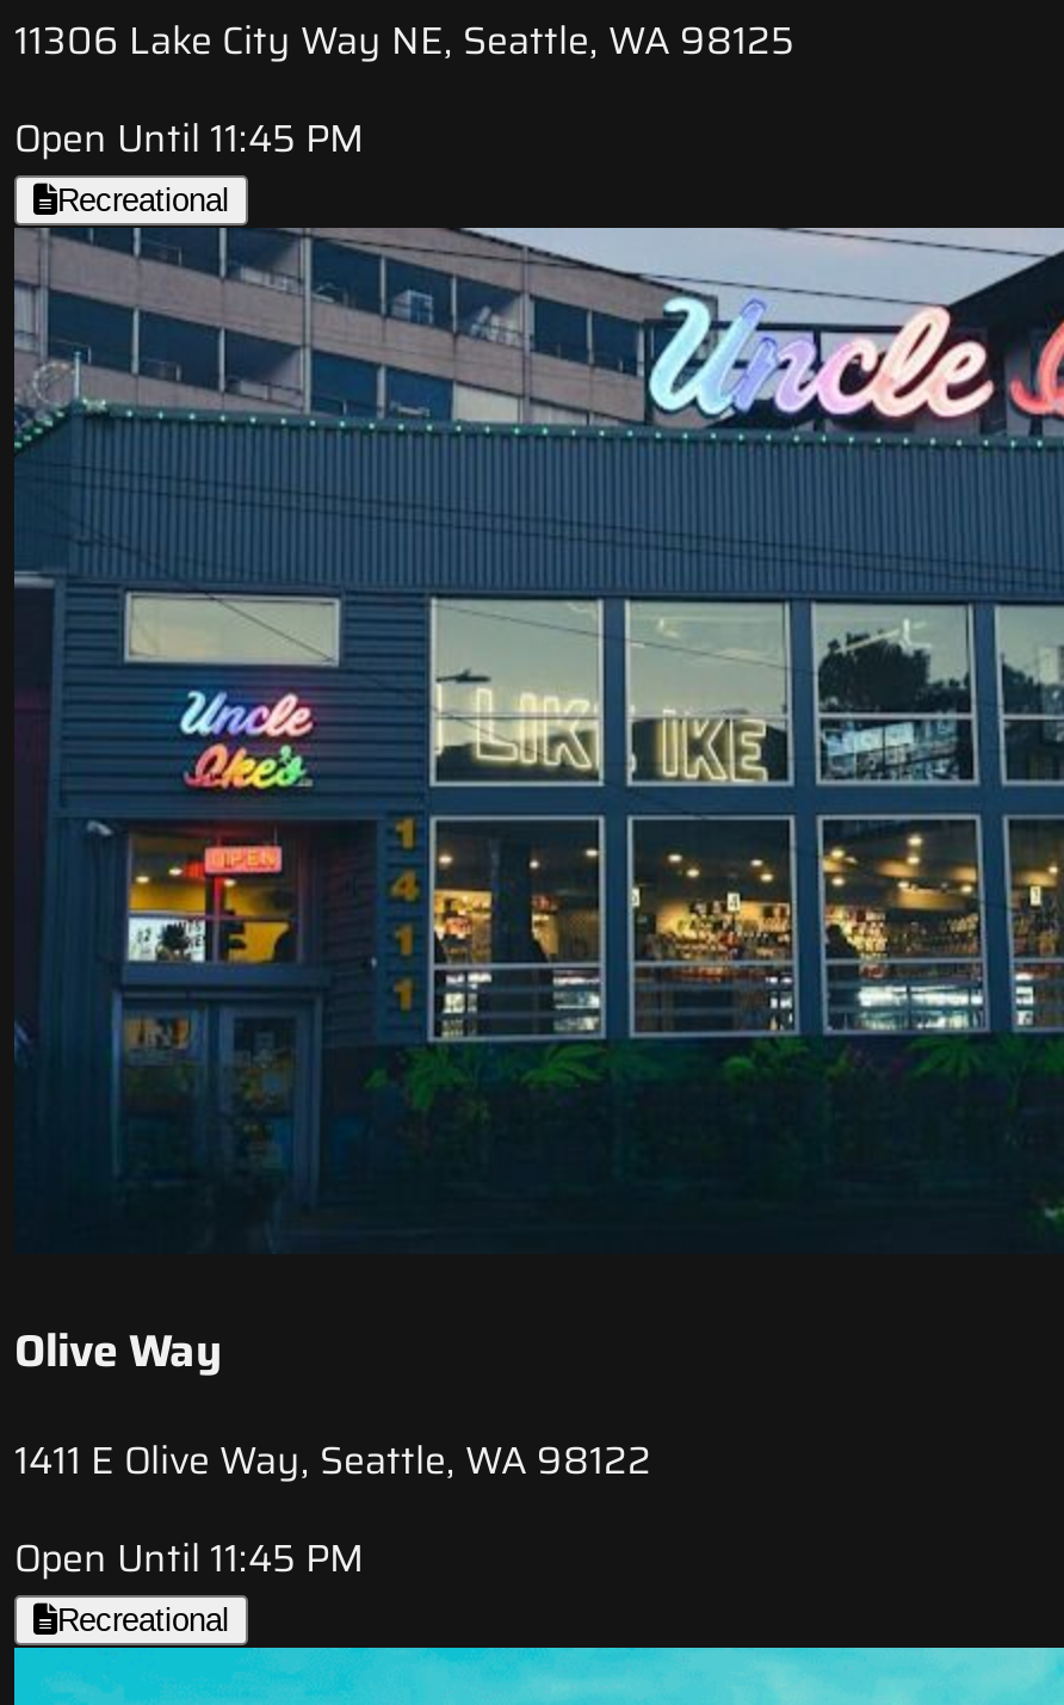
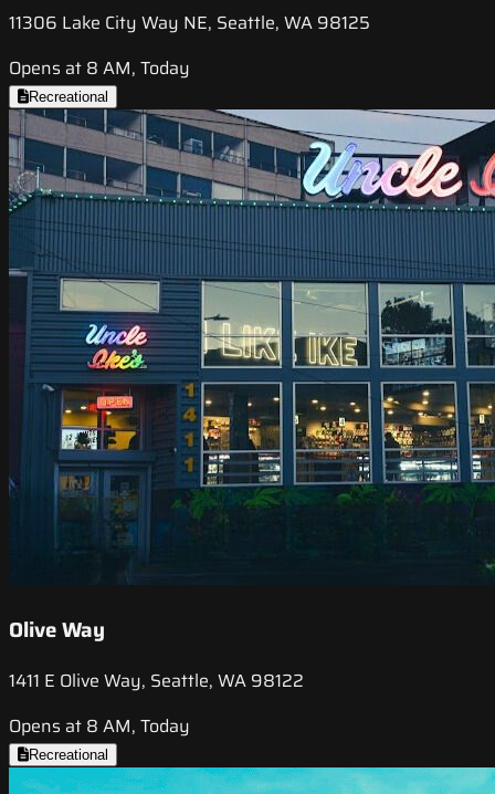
[14,110,365,169] Open Until 11:45 PM -> [9,55,190,82] Opens at 8 AM, Today
[14,1528,365,1588] Open Until 11:45 PM -> [9,712,190,740] Opens at 8 AM, Today

